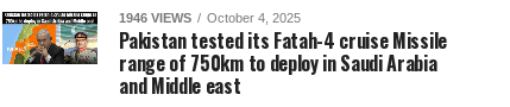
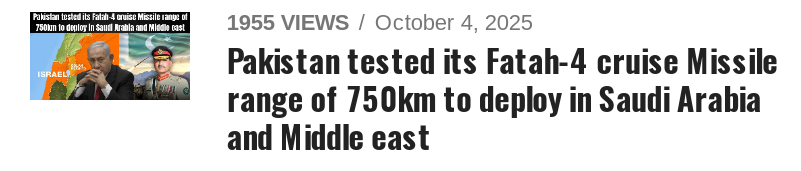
[119,11,301,25] 1946 VIEWS October 4, 2025 -> [227,10,533,34] 1955 VIEWS October 4, 2025

